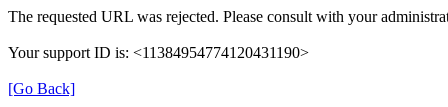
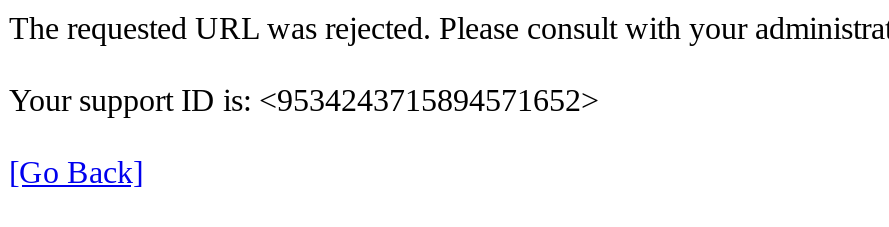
[8,44,309,61] Your support ID is: <11384954774120431190> -> [9,83,599,117] Your support ID is: <9534243715894571652>

